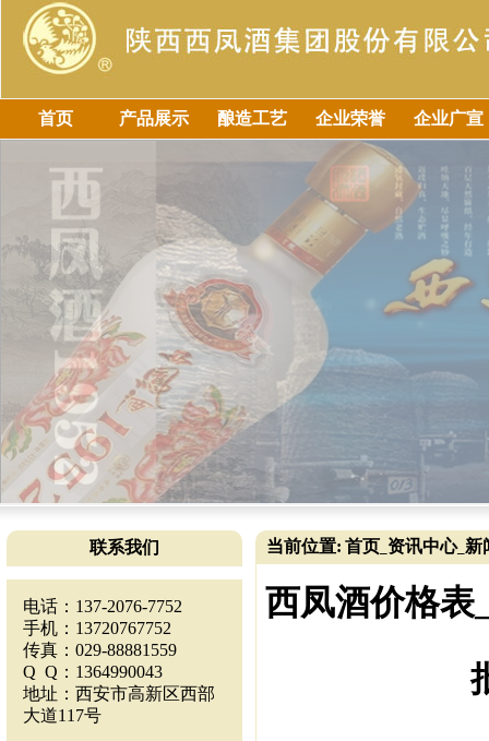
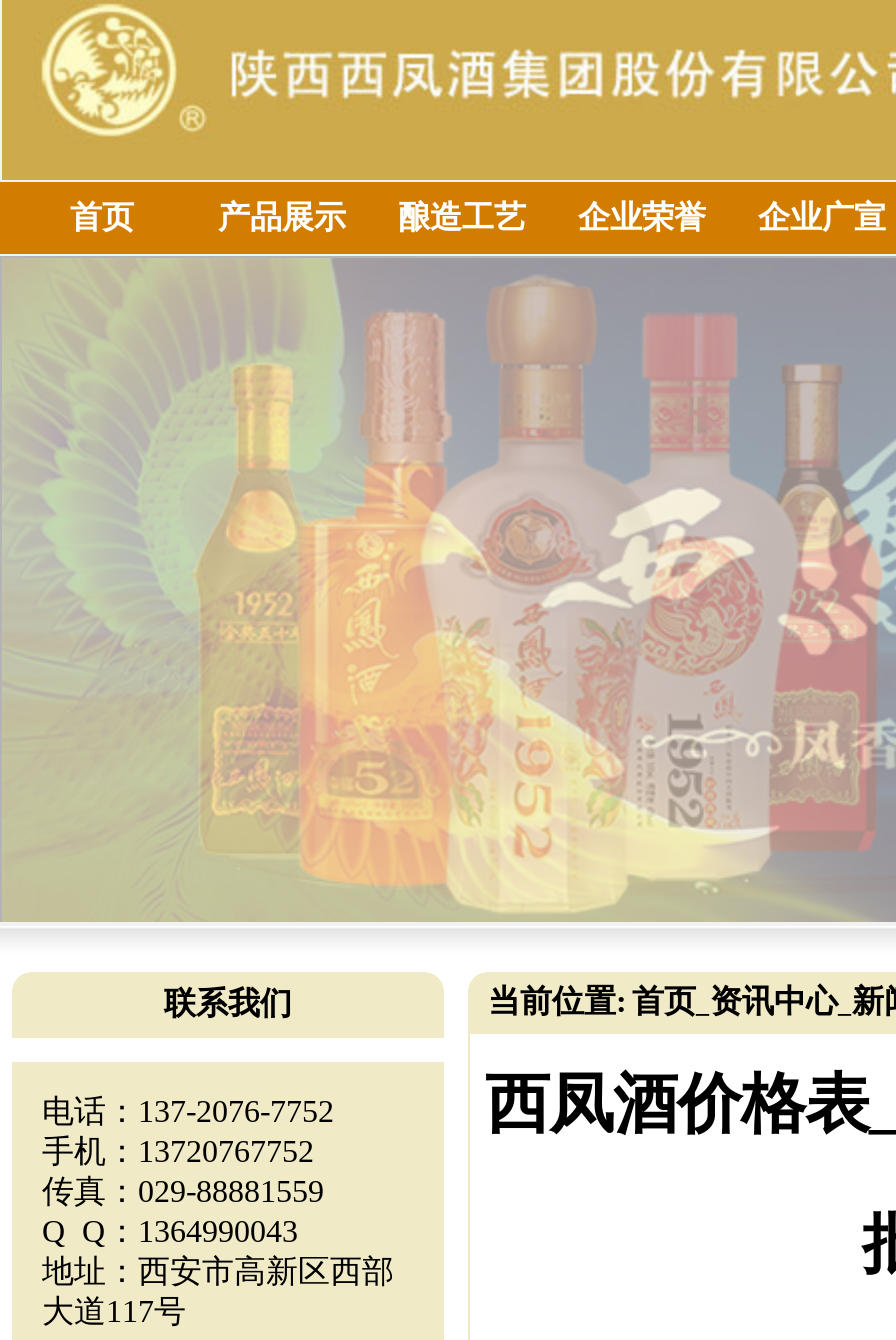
[3,146,486,502] [image] -> [6,274,890,922] [image]

